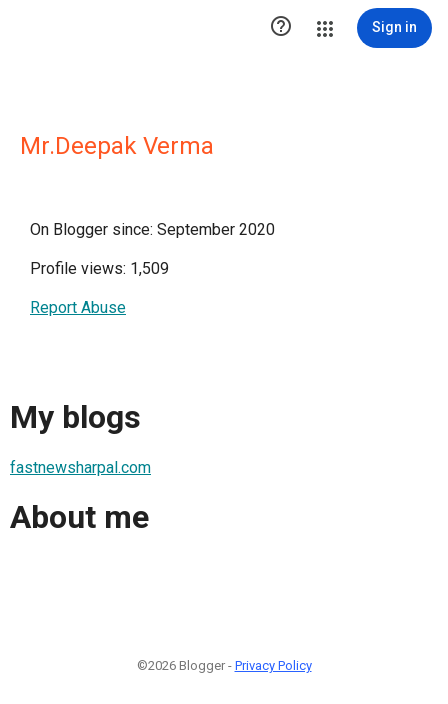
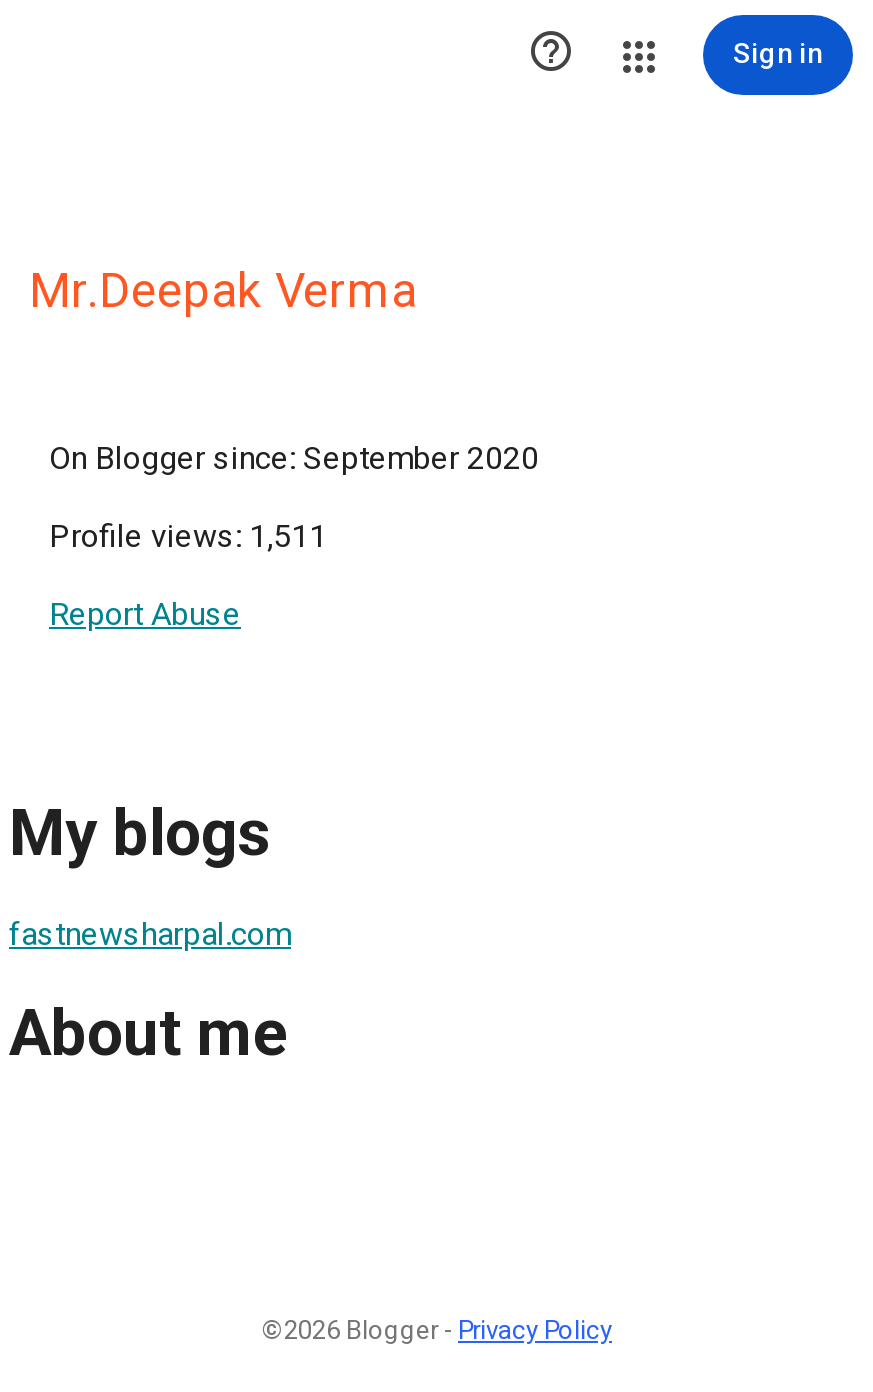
[30,259,169,278] Profile views: 1,509 -> [49,517,327,555] Profile views: 1,511

